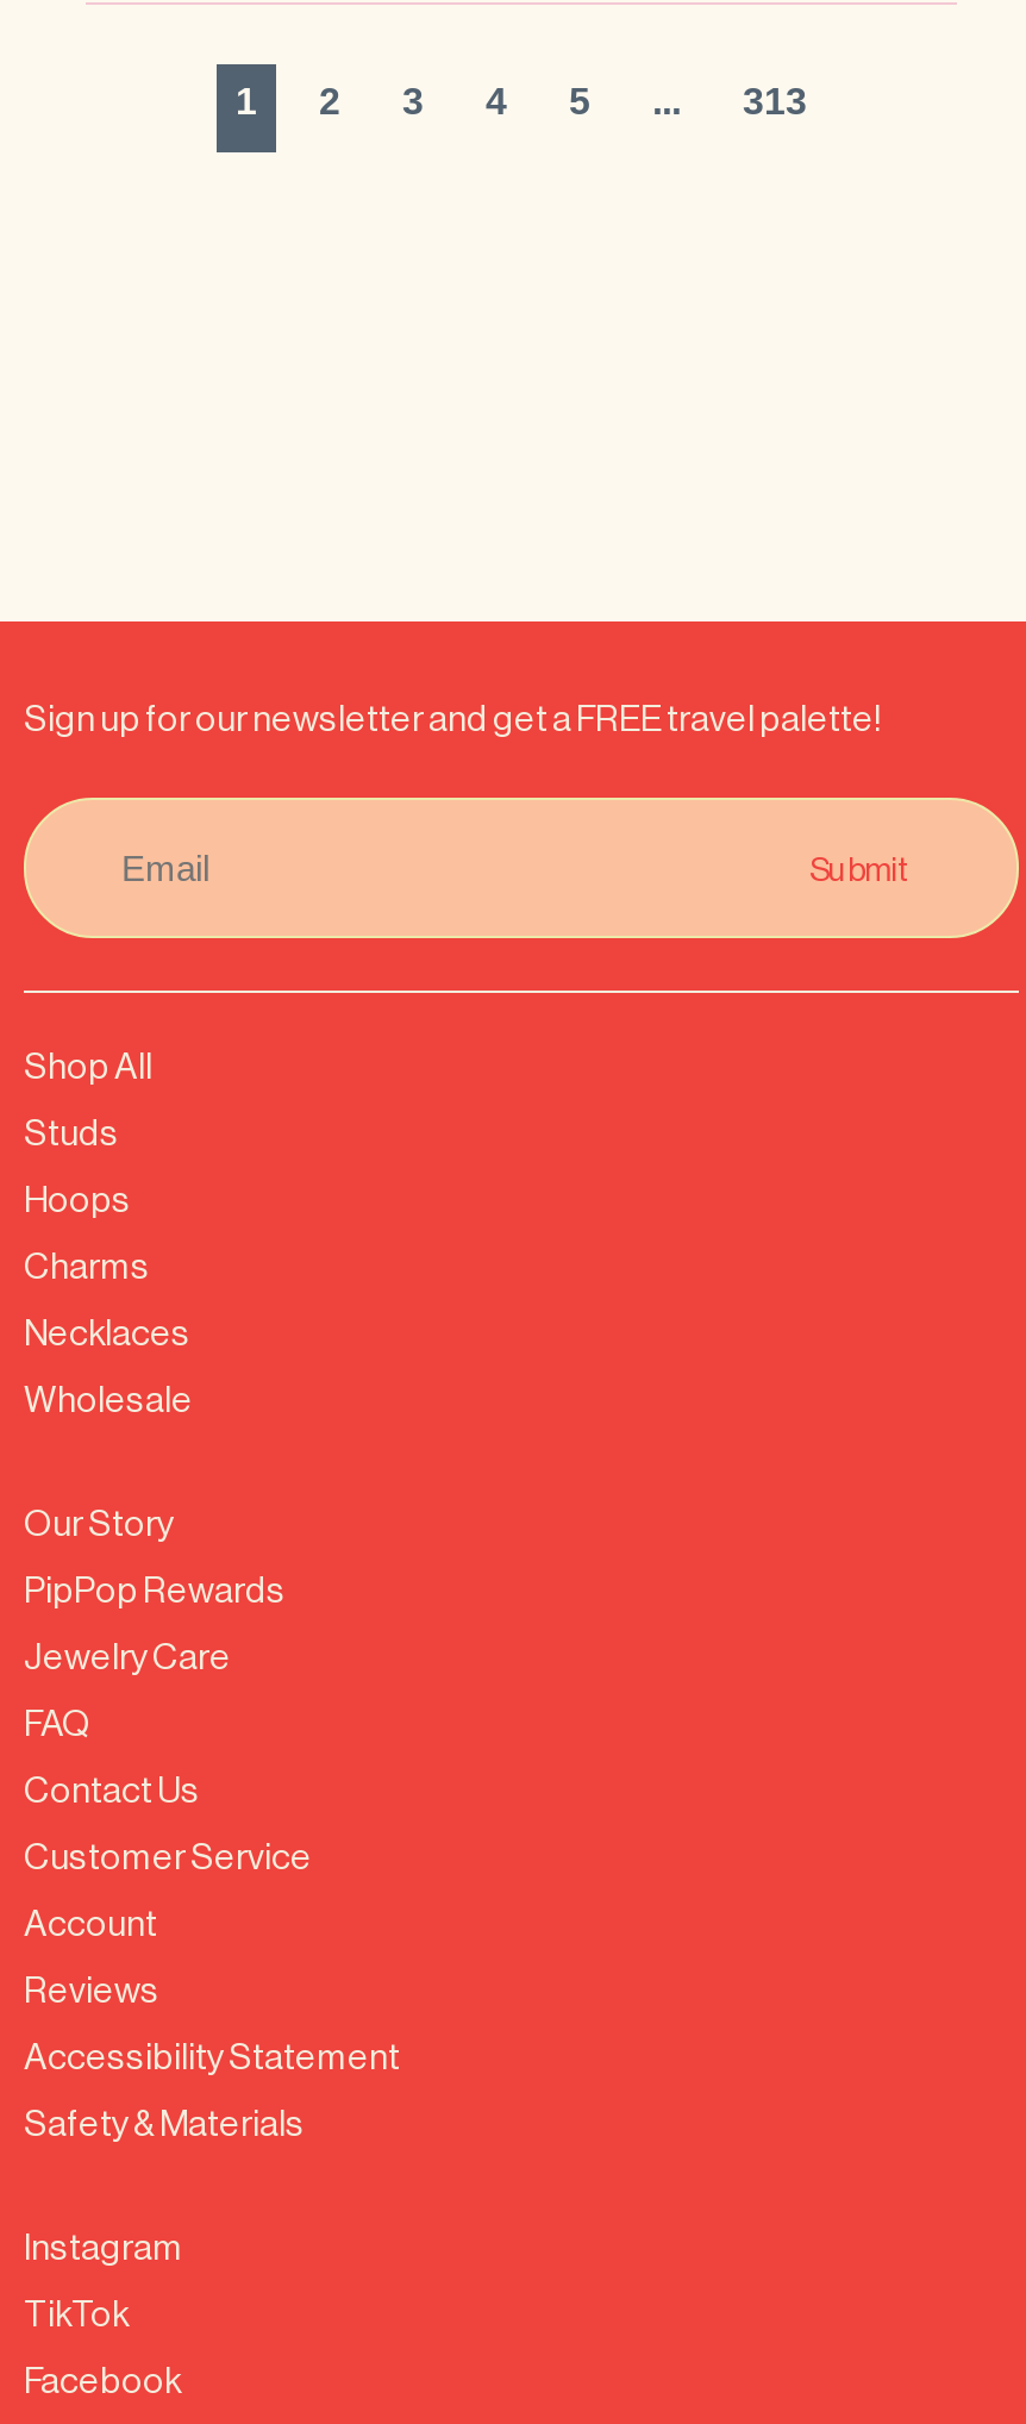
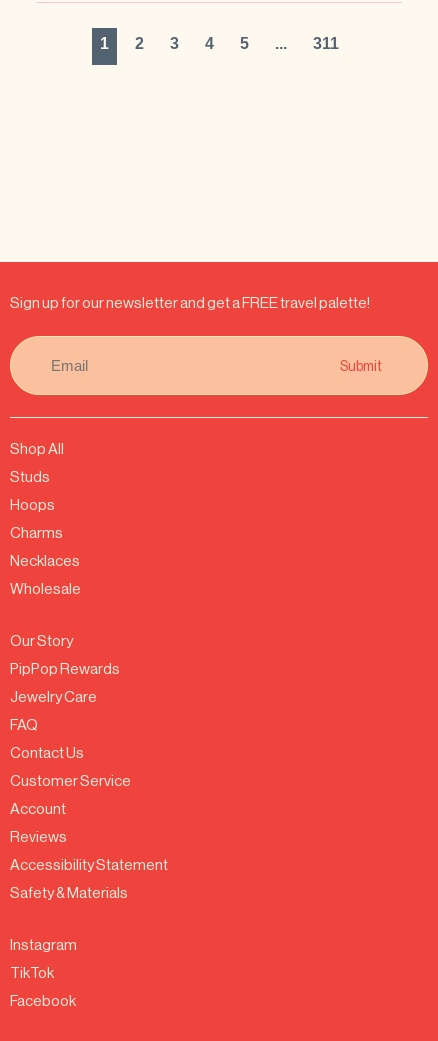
[743,80,807,120] 313 -> [312,35,338,52] 311

